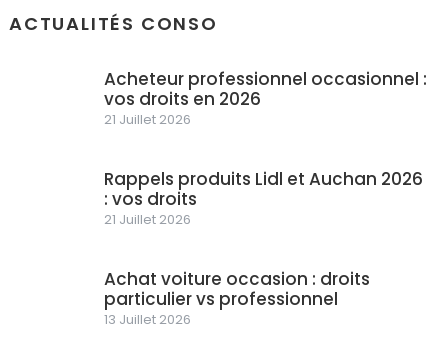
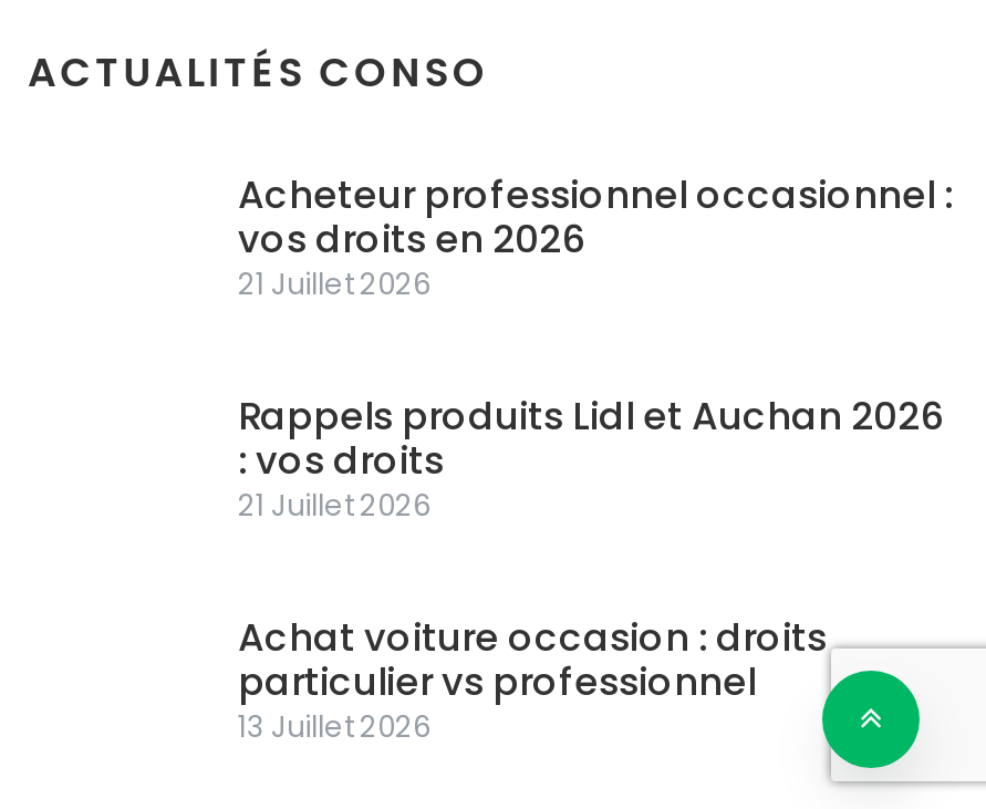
none -> [818,666,979,790] [image]

